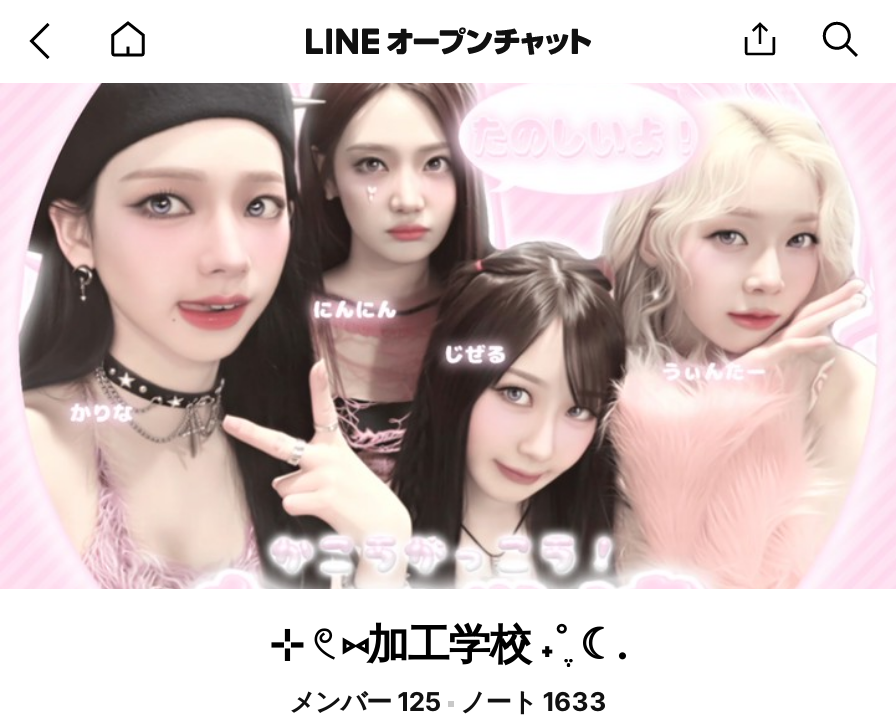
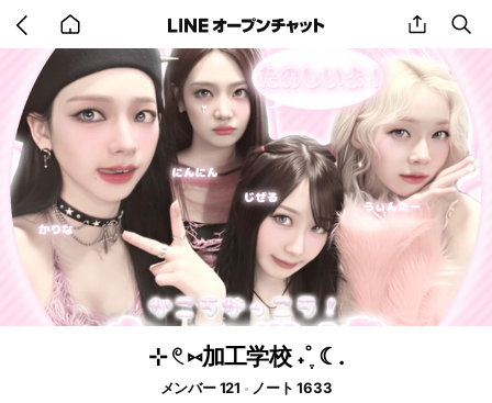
[289,685,607,717] メンバー 125 ノート 1633 -> [160,379,332,396] メンバー 121 ノート 1633

